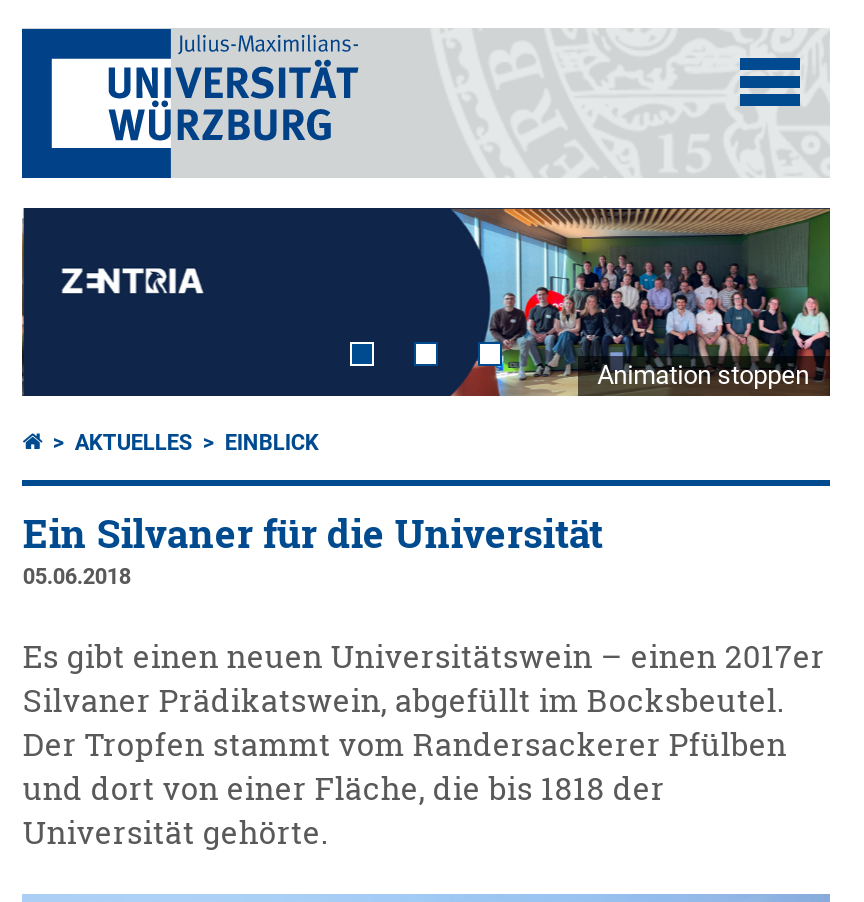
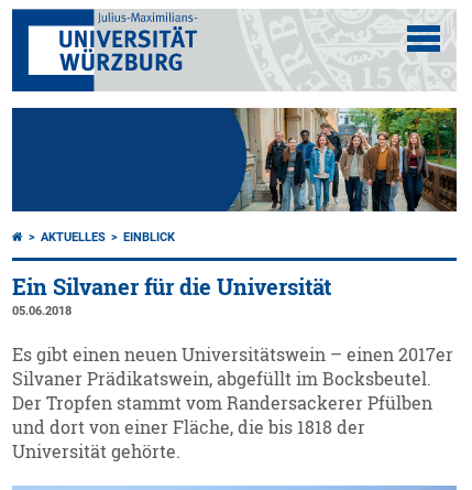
[20,206,830,398] [image] -> [11,107,457,213] [image]
[597,361,809,391] Animation stoppen -> none

